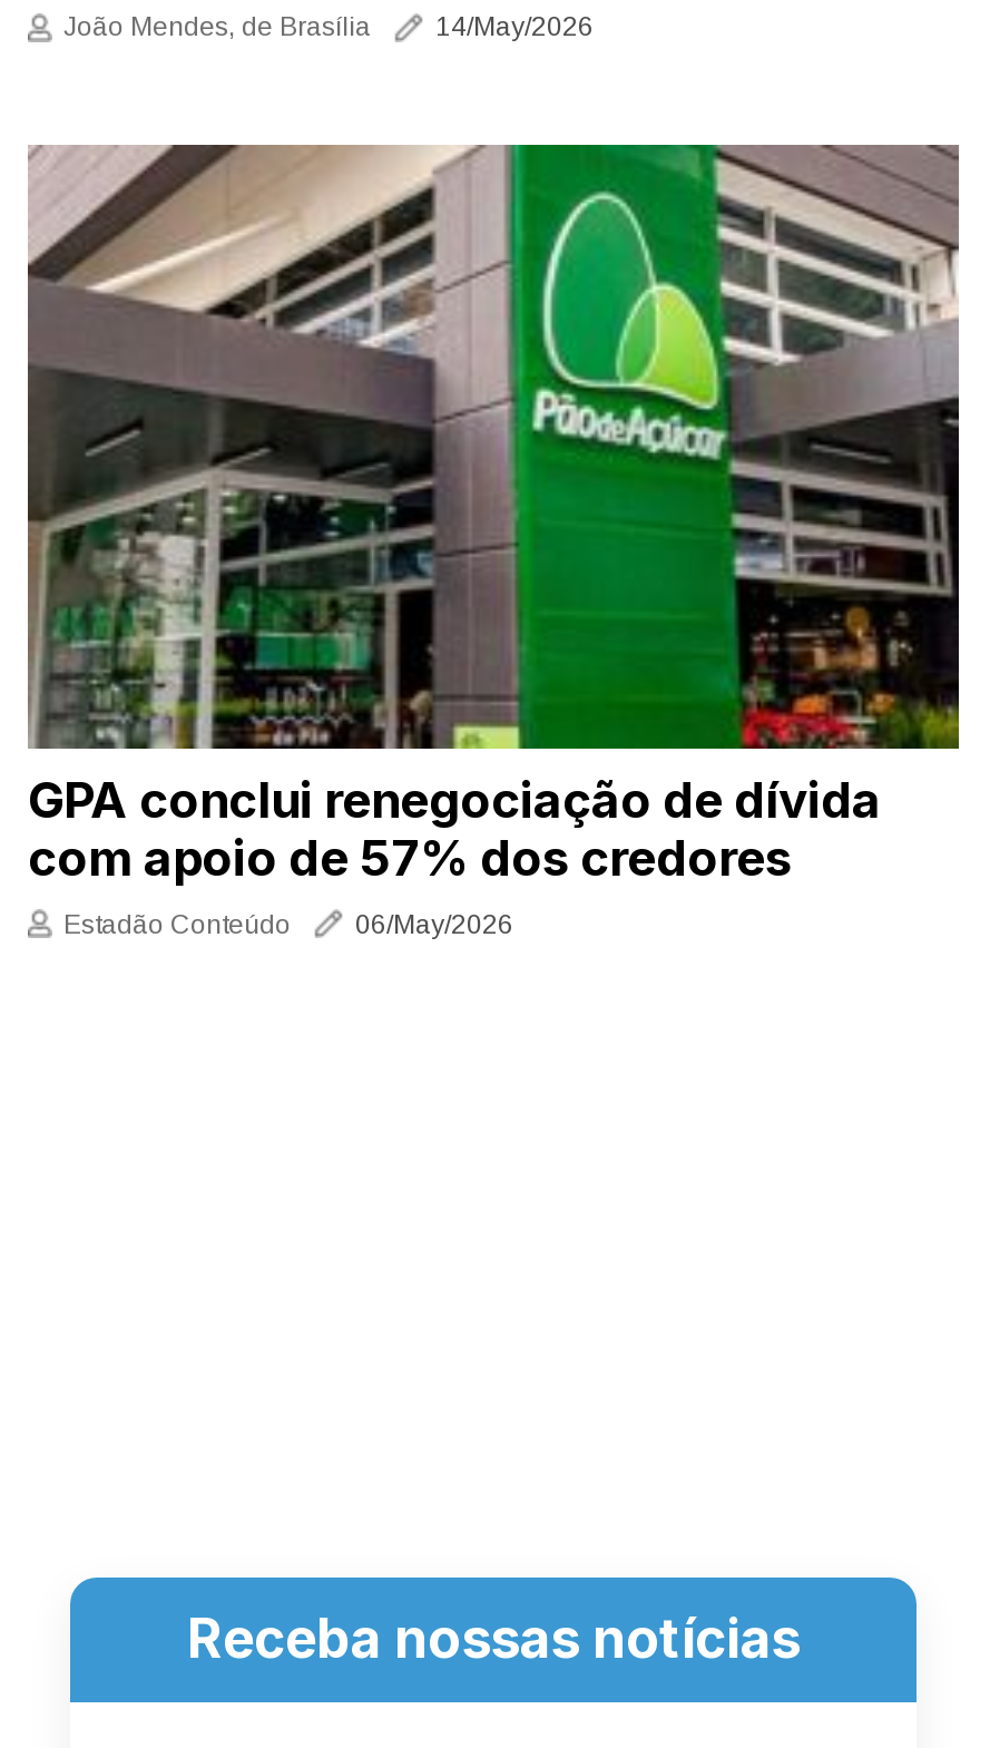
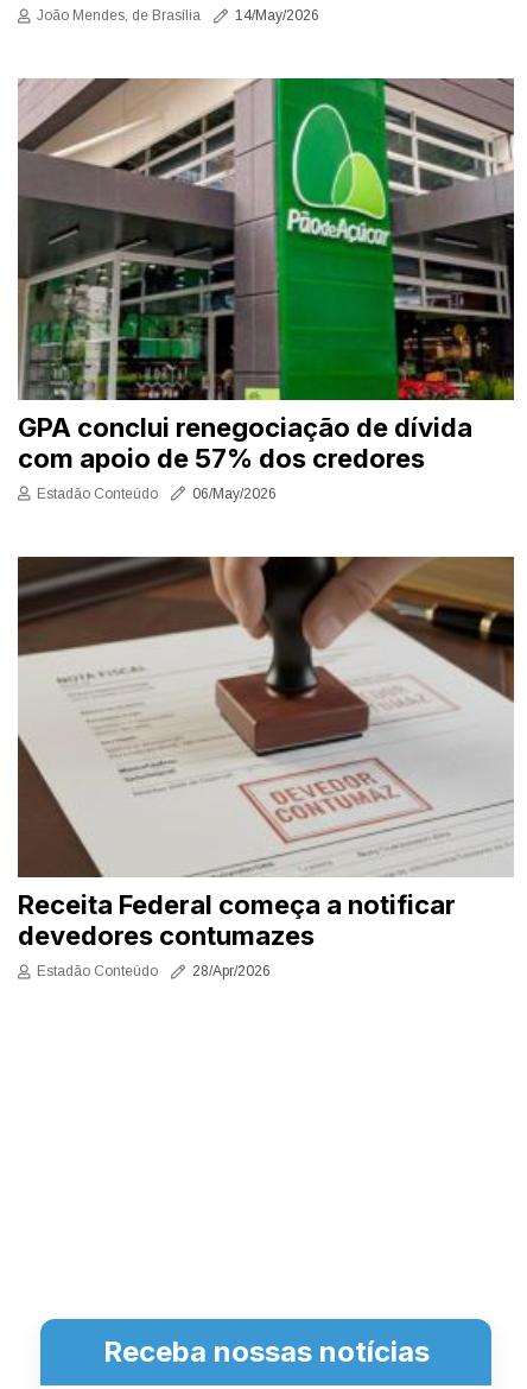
none -> [17,556,515,980] [image] | Receita Federal começa a notificar | devedores contumazes | Estadão Conteúdo | 28/Apr/2026

